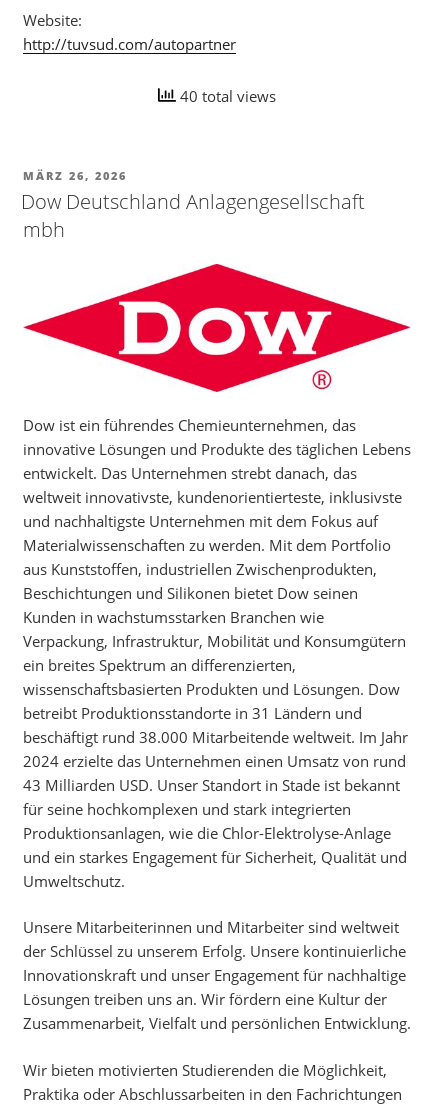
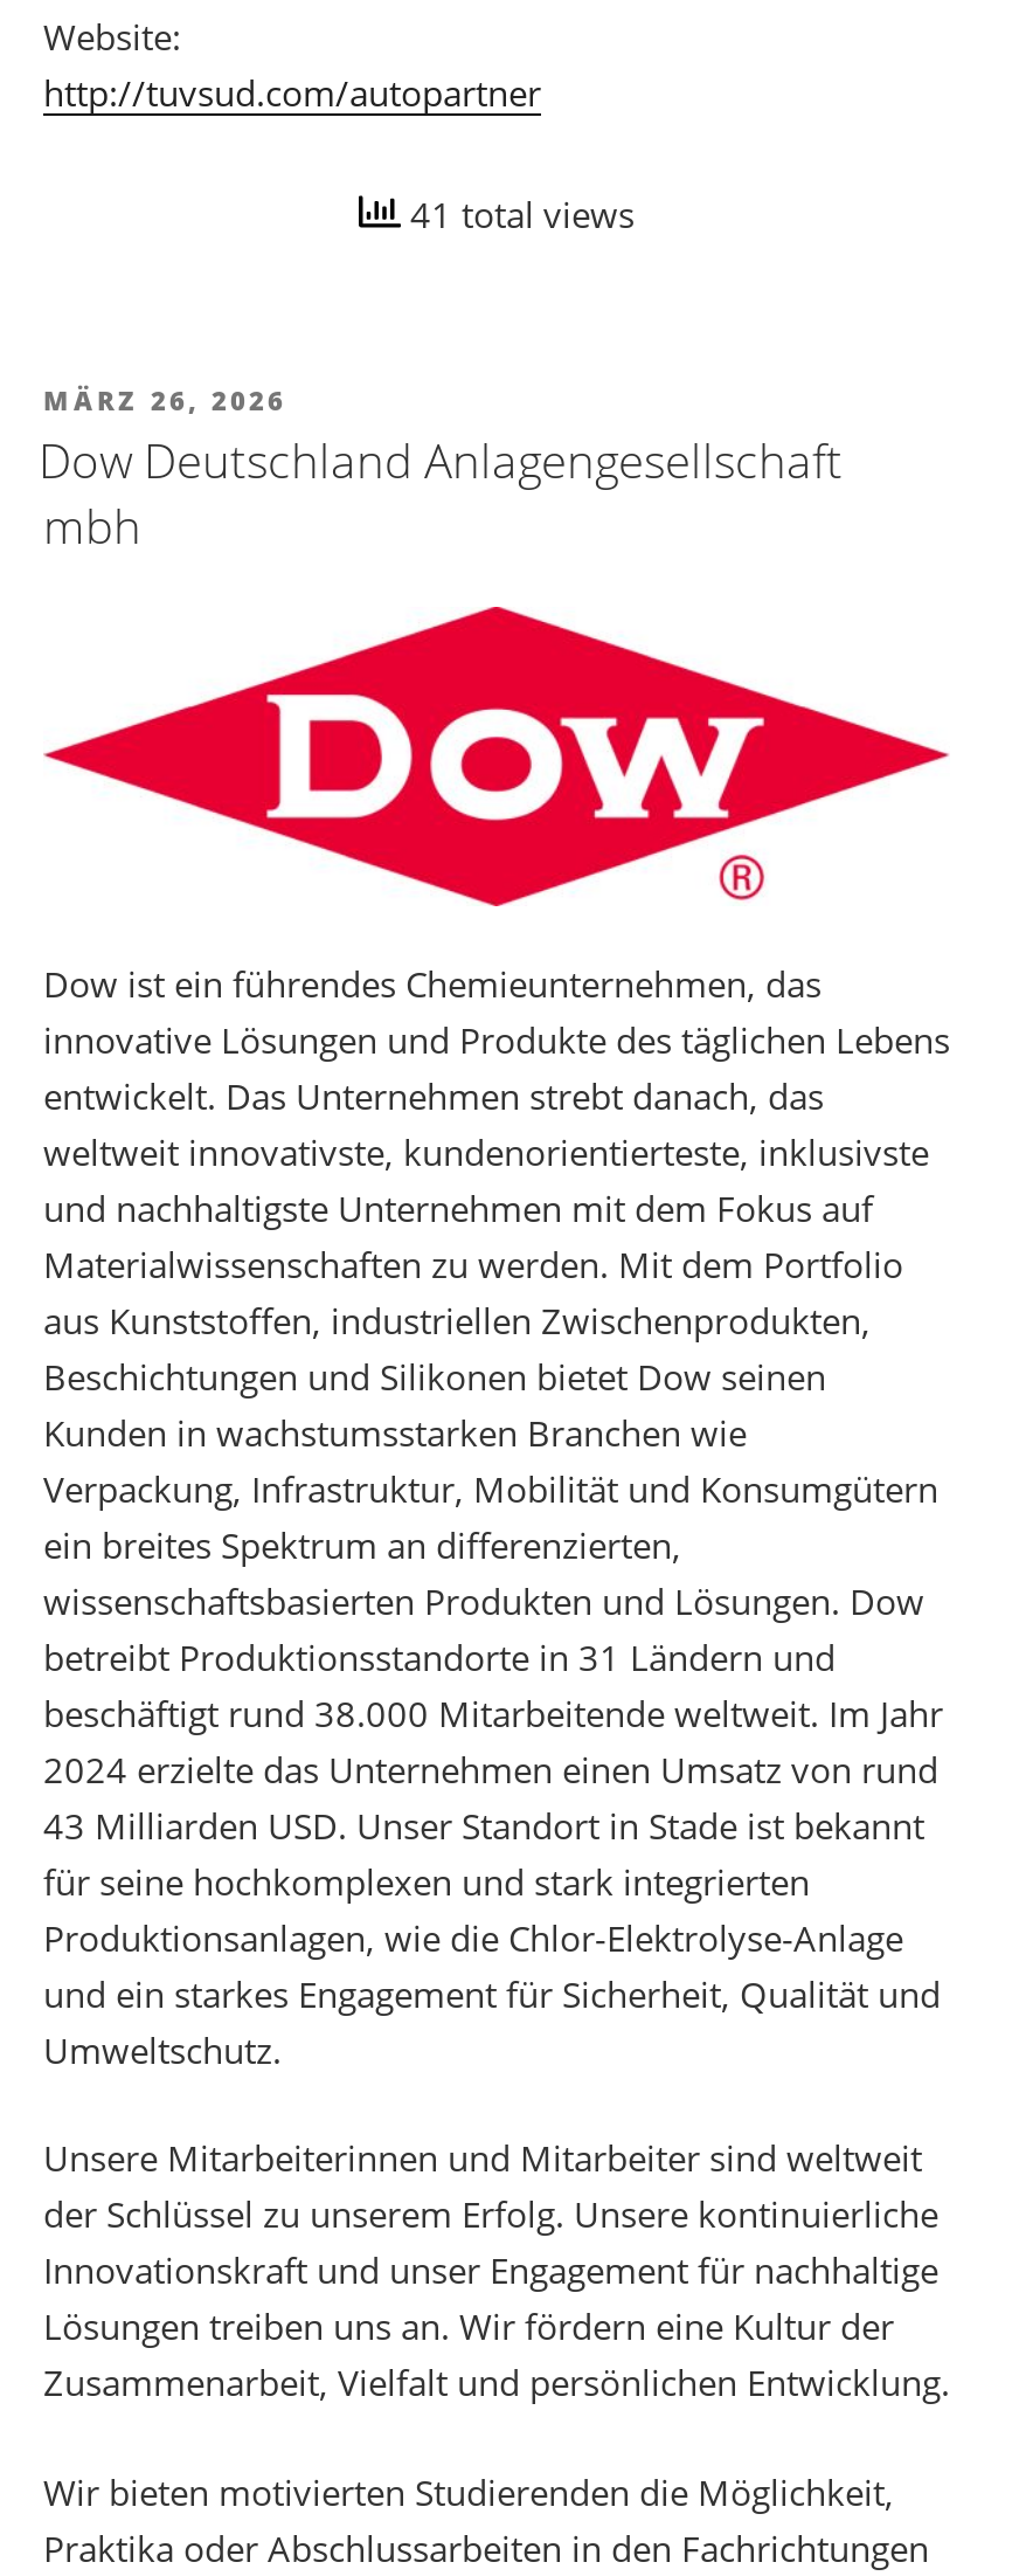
[176,85,276,105] 40 total views -> [401,189,635,236] 41 total views

